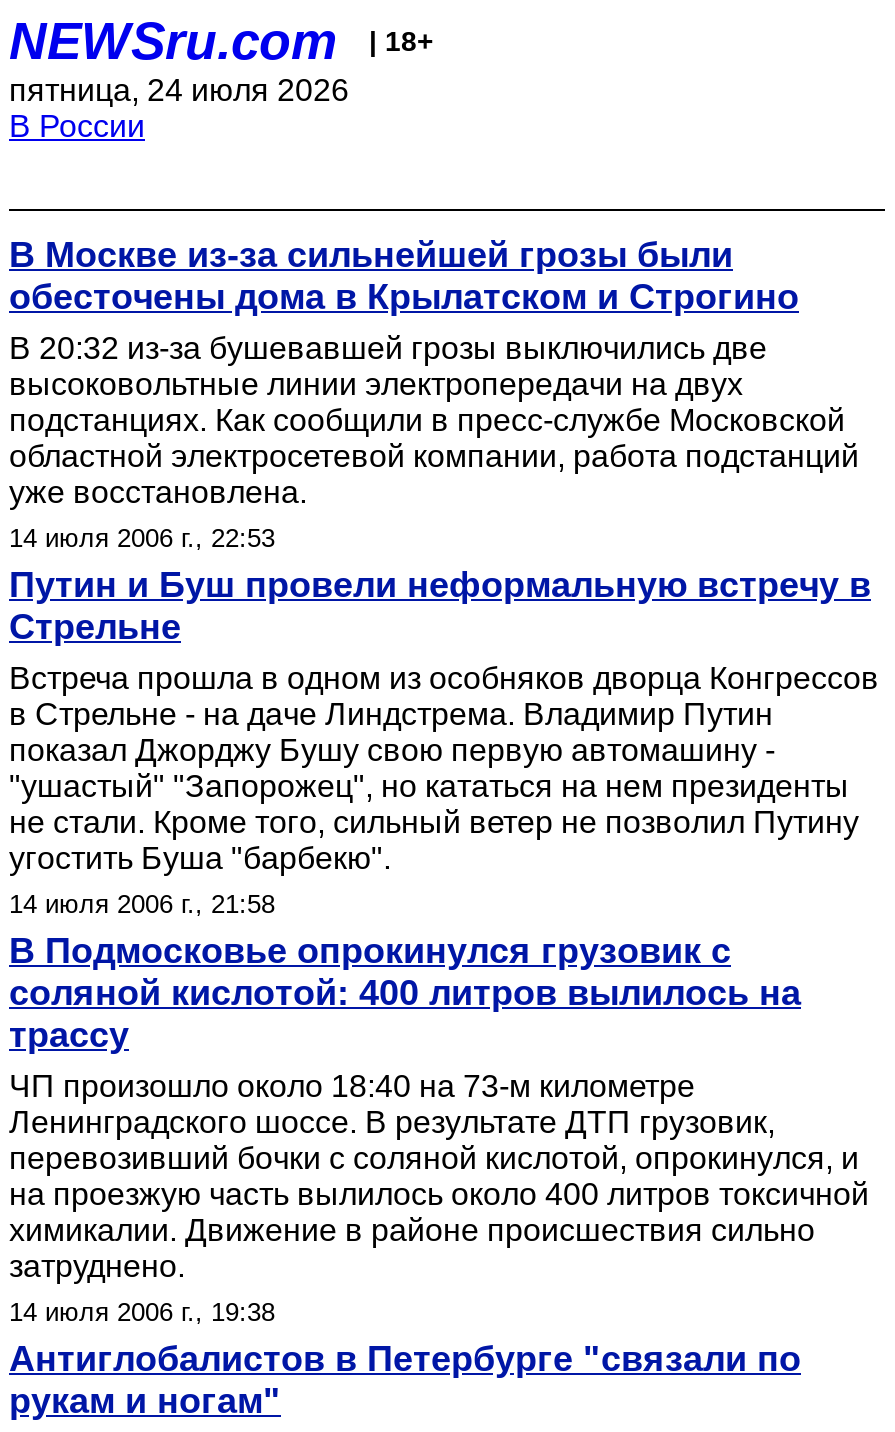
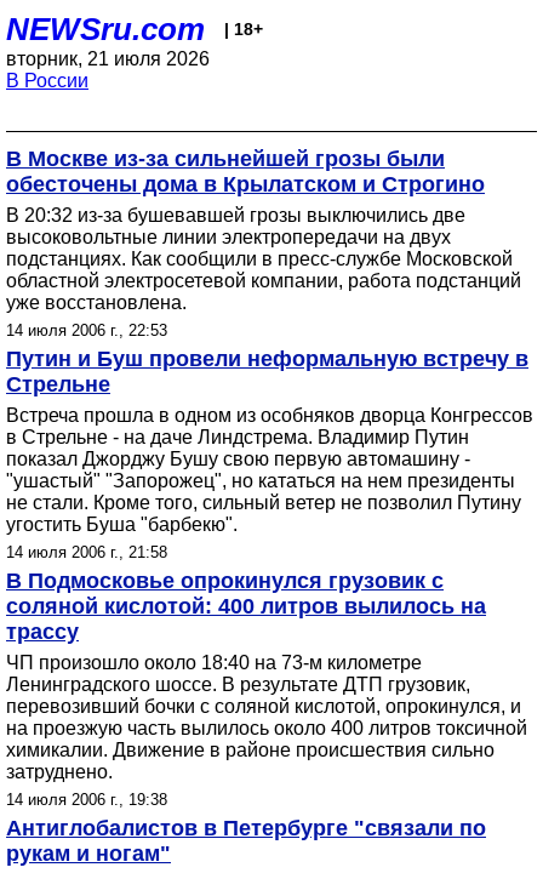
[9,73,349,107] пятница, 24 июля 2026 -> [6,48,210,69] вторник, 21 июля 2026

